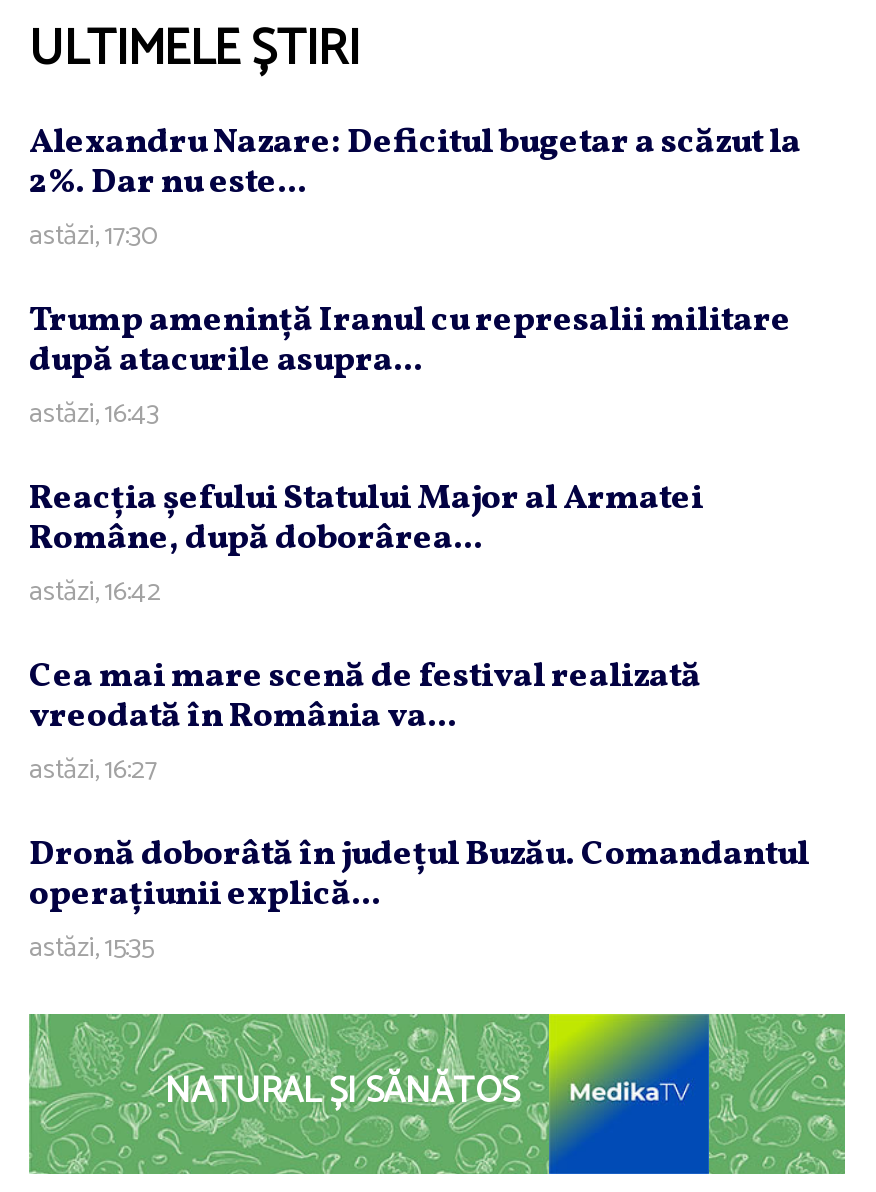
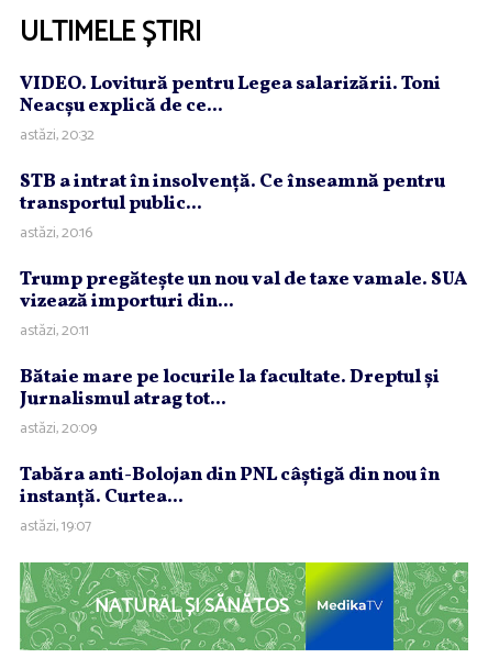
[29,120,801,260] Alexandru Nazare: Deficitul bugetar a scăzut la | 2%. Dar nu este... | astăzi, 17:30 -> [20,72,441,148] VIDEO. Lovitură pentru Legea salarizării. Toni | Neacşu explică de ce... | astăzi, 20:32
[29,298,791,438] Trump ameninţă Iranul cu represalii militare | după atacurile asupra... | astăzi, 16:43 -> [20,169,445,246] STB a intrat în insolvenţă. Ce înseamnă pentru | transportul public... | astăzi, 20:16
[29,476,703,616] Reacţia şefului Statului Major al Armatei | Române, după doborârea... | astăzi, 16:42 -> [20,267,467,344] Trump pregăteşte un nou val de taxe vamale. SUA | vizează importuri din... | astăzi, 20:11
[29,654,701,794] Cea mai mare scenă de festival realizată | vreodată în România va... | astăzi, 16:27 -> [20,365,440,442] Bătaie mare pe locurile la facultate. Dreptul şi | Jurnalismul atrag tot... | astăzi, 20:09
[29,832,809,972] Dronă doborâtă în judeţul Buzău. Comandantul | operaţiunii explică... | astăzi, 15:35 -> [20,463,440,539] Tabăra anti-Bolojan din PNL câştigă din nou în | instanţă. Curtea... | astăzi, 19:07

